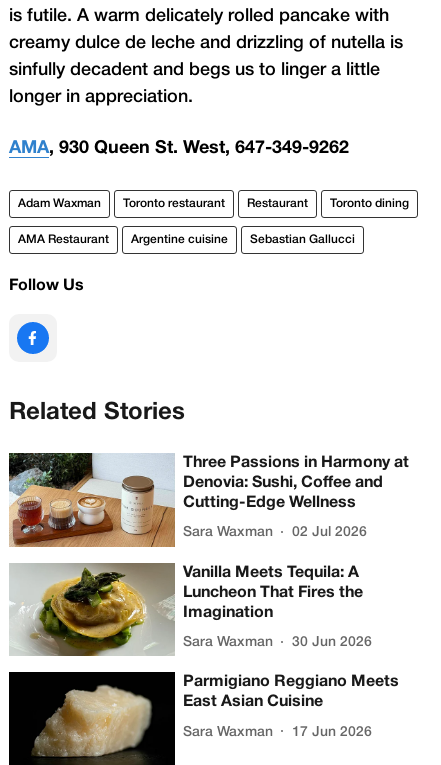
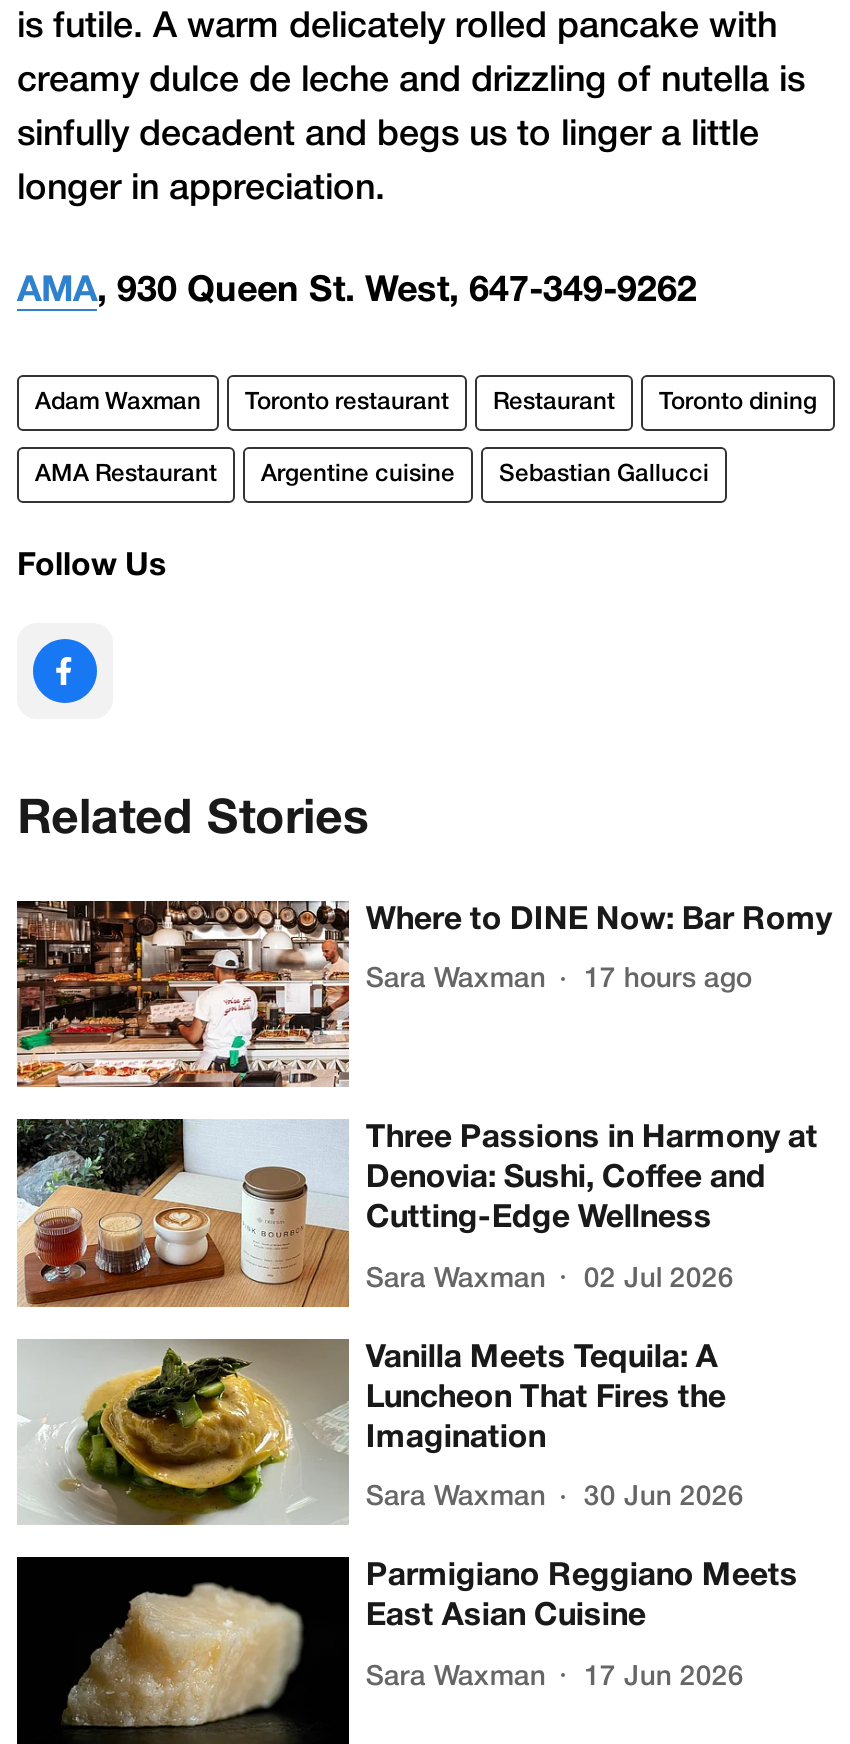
none -> [15,900,832,1088] [image] | Where to DINE Now: Bar Romy | Sara Waxman | 17 hours ago

